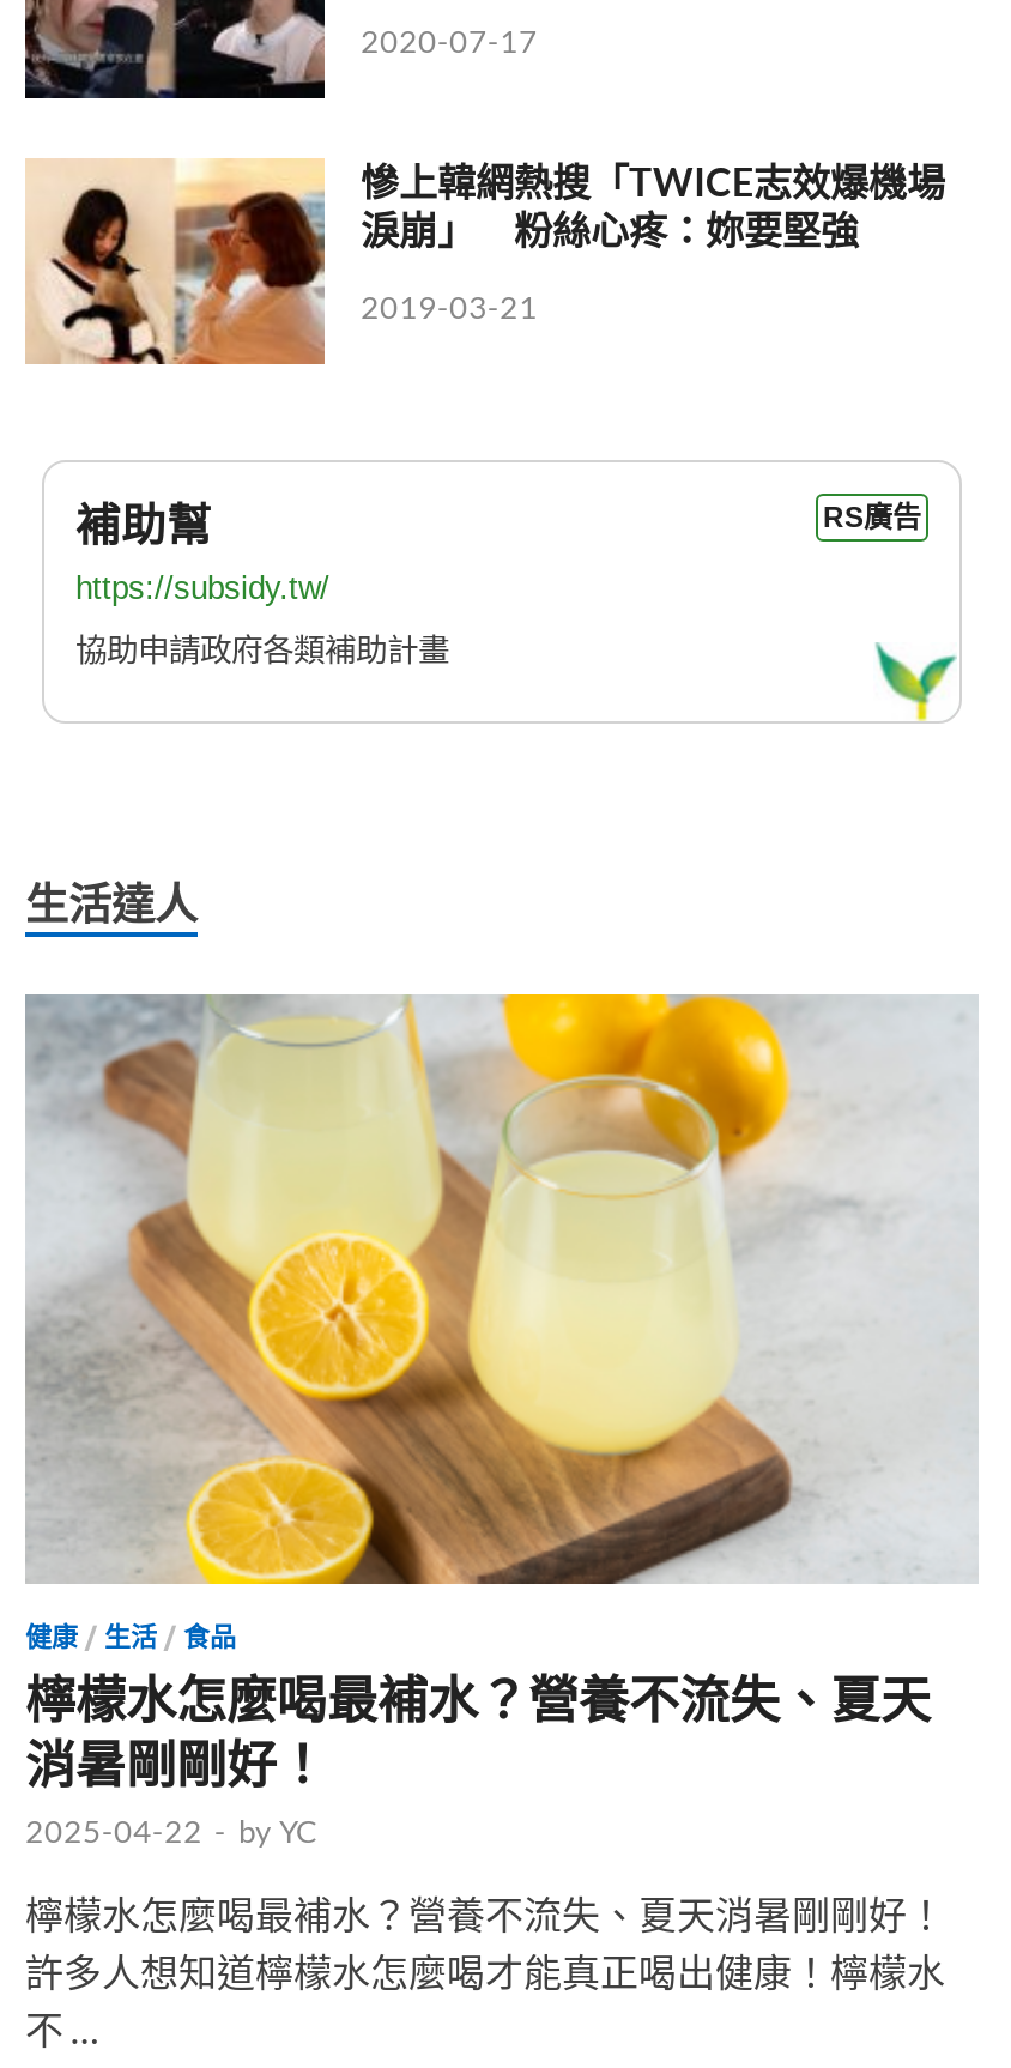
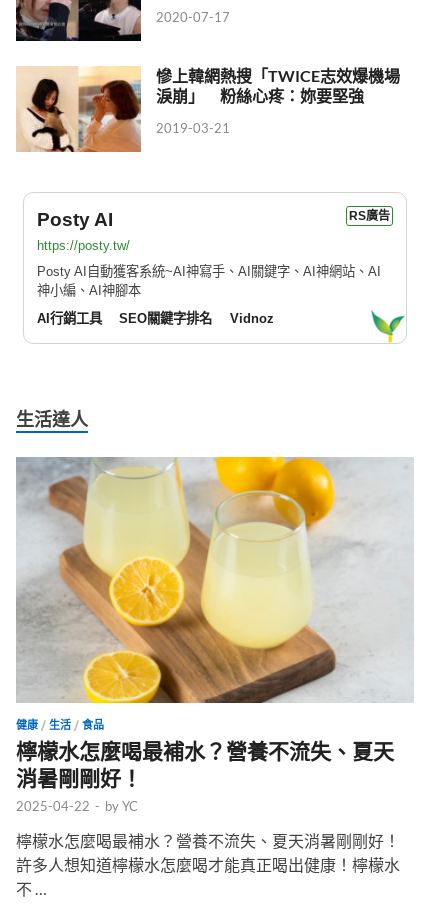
[75,502,212,552] 補助幫 -> [37,209,113,230] Posty AI
[75,571,449,669] https://subsidy.tw/ | 協助申請政府各類補助計畫 -> [37,238,381,326] https://posty.tw/ | Posty AI自動獲客系統~AI神寫手、AI關鍵字、AI神網站、AI | 神小編、AI神腳本 | AI行銷工具 | SEO關鍵字排名 | Vidnoz

